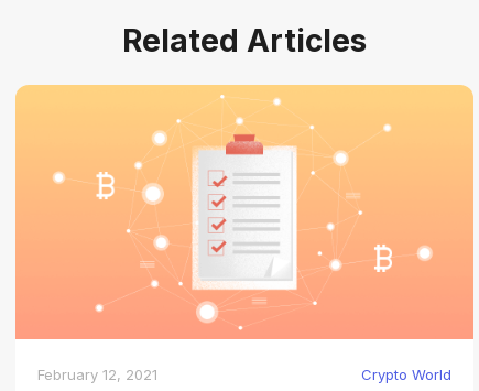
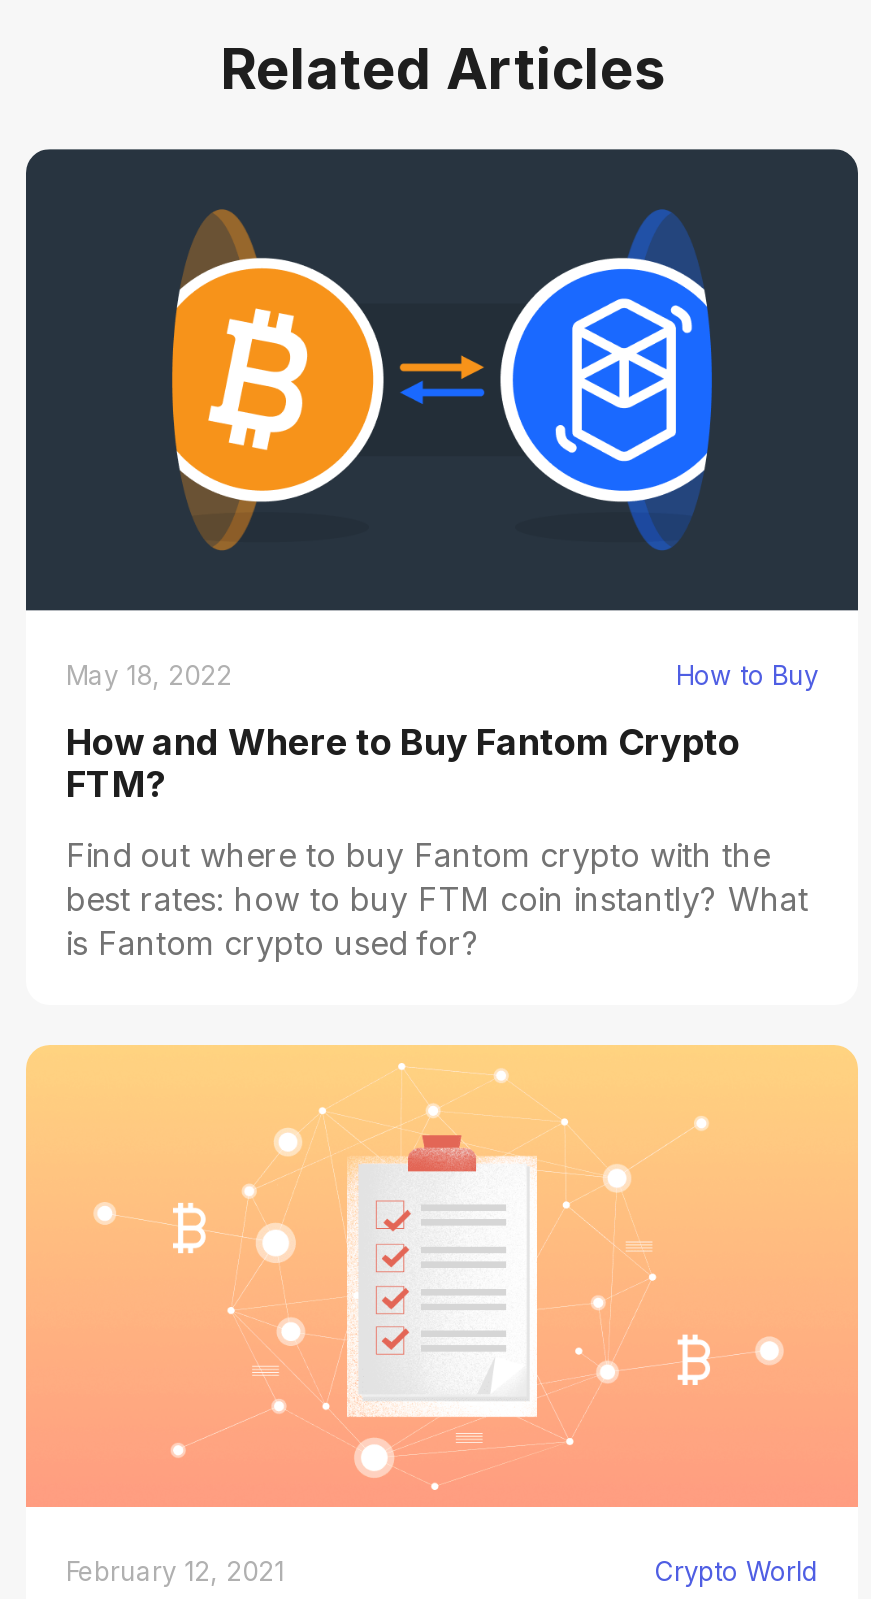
none -> [24,147,860,963] [image] | May 18, 2022 | How to Buy | How and Where to Buy Fantom Crypto | FTM? | Find out where to buy Fantom crypto with the | best rates: how to buy FTM coin instantly? What | is Fantom crypto used for?

